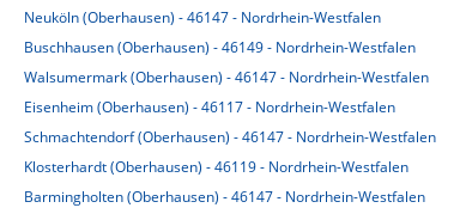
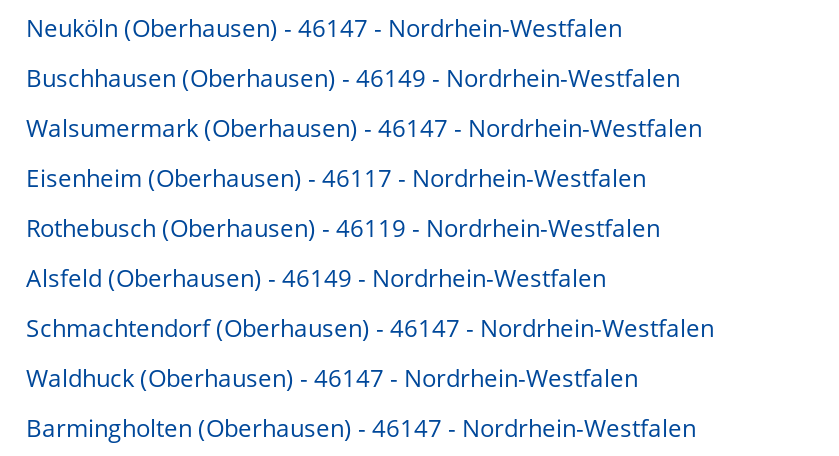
none -> [26,211,660,295] Rothebusch (Oberhausen) - 46119 - Nordrhein-Westfalen | Alsfeld (Oberhausen) - 46149 - Nordrhein-Westfalen
[24,157,408,177] Klosterhardt (Oberhausen) - 46119 - Nordrhein-Westfalen -> [26,361,638,395] Waldhuck (Oberhausen) - 46147 - Nordrhein-Westfalen

